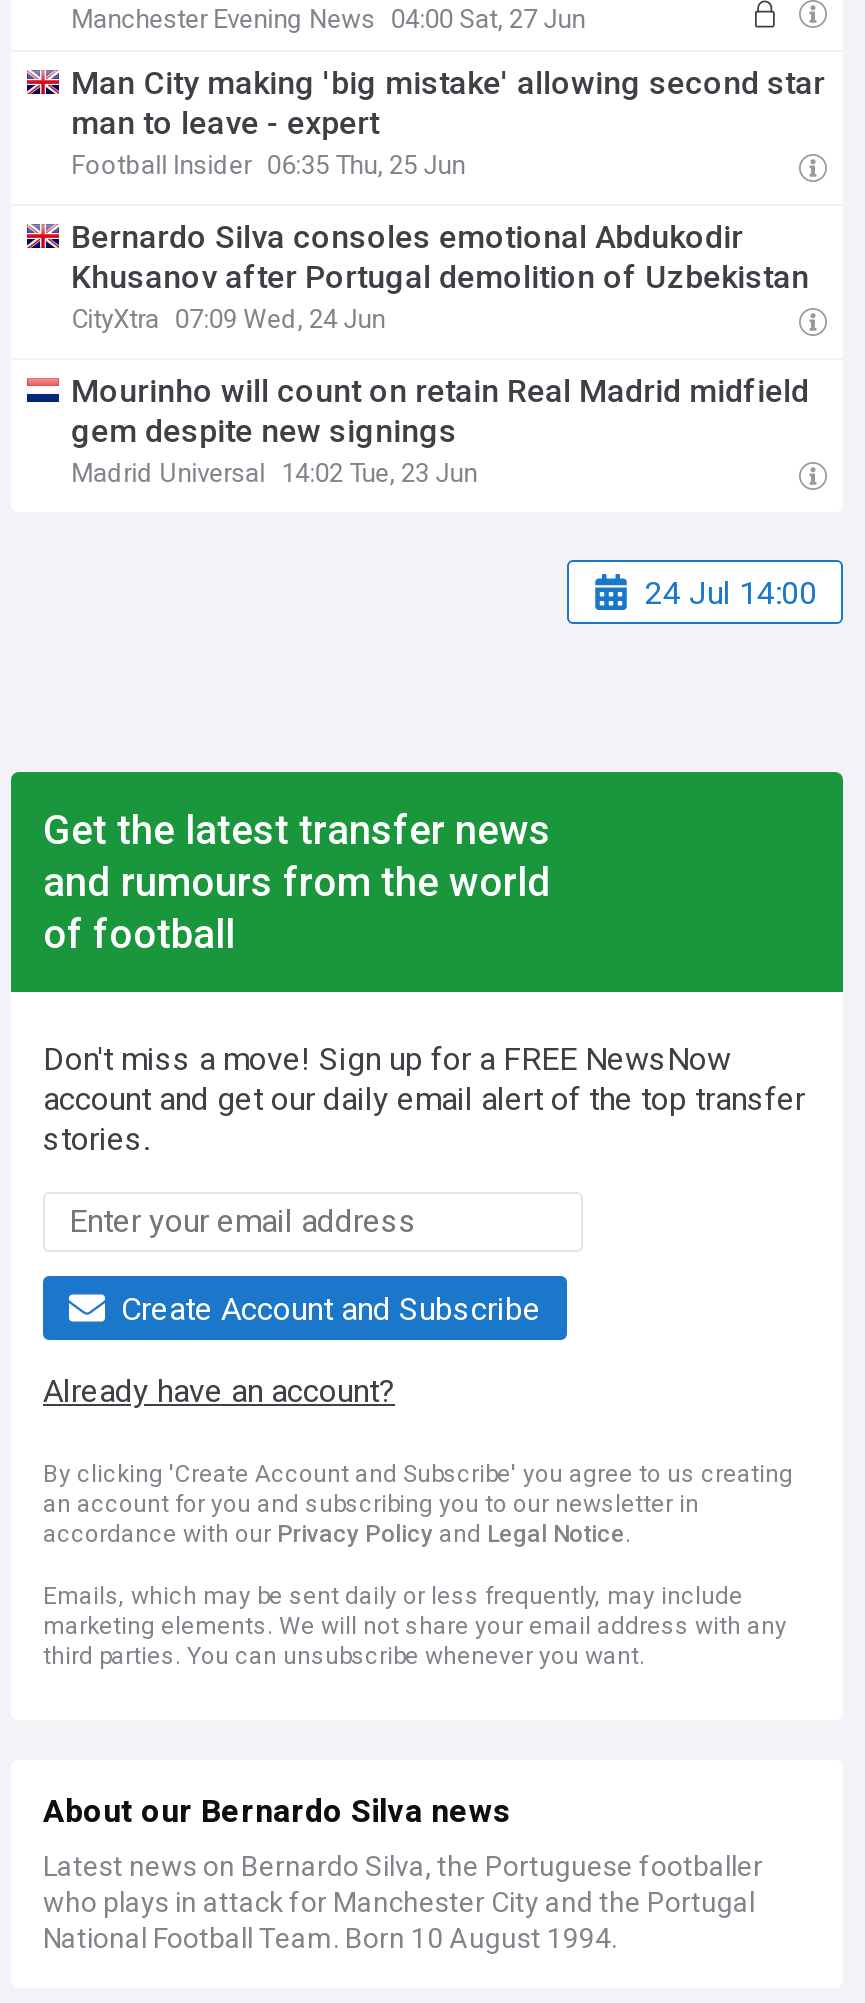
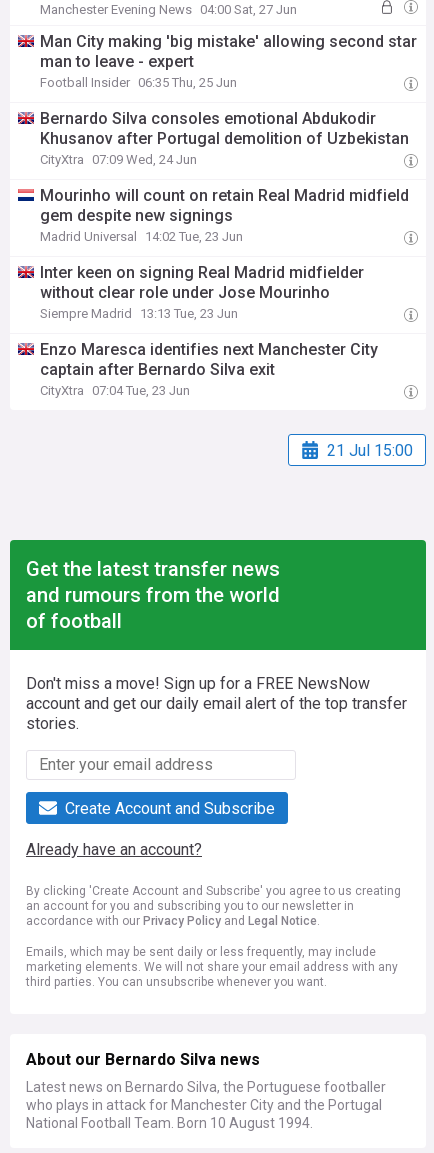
[645,573,817,611] 24 Jul 14:00 -> [40,263,413,459] Inter keen on signing Real Madrid midfielder | without clear role under Jose Mourinho | Siempre Madrid 13:13 Tue, 23 Jun | Enzo Maresca identifies next Manchester City | captain after Bernardo Silva exit | CityXtra 07:04 Tue, 23 Jun | 21 Jul 15:00

